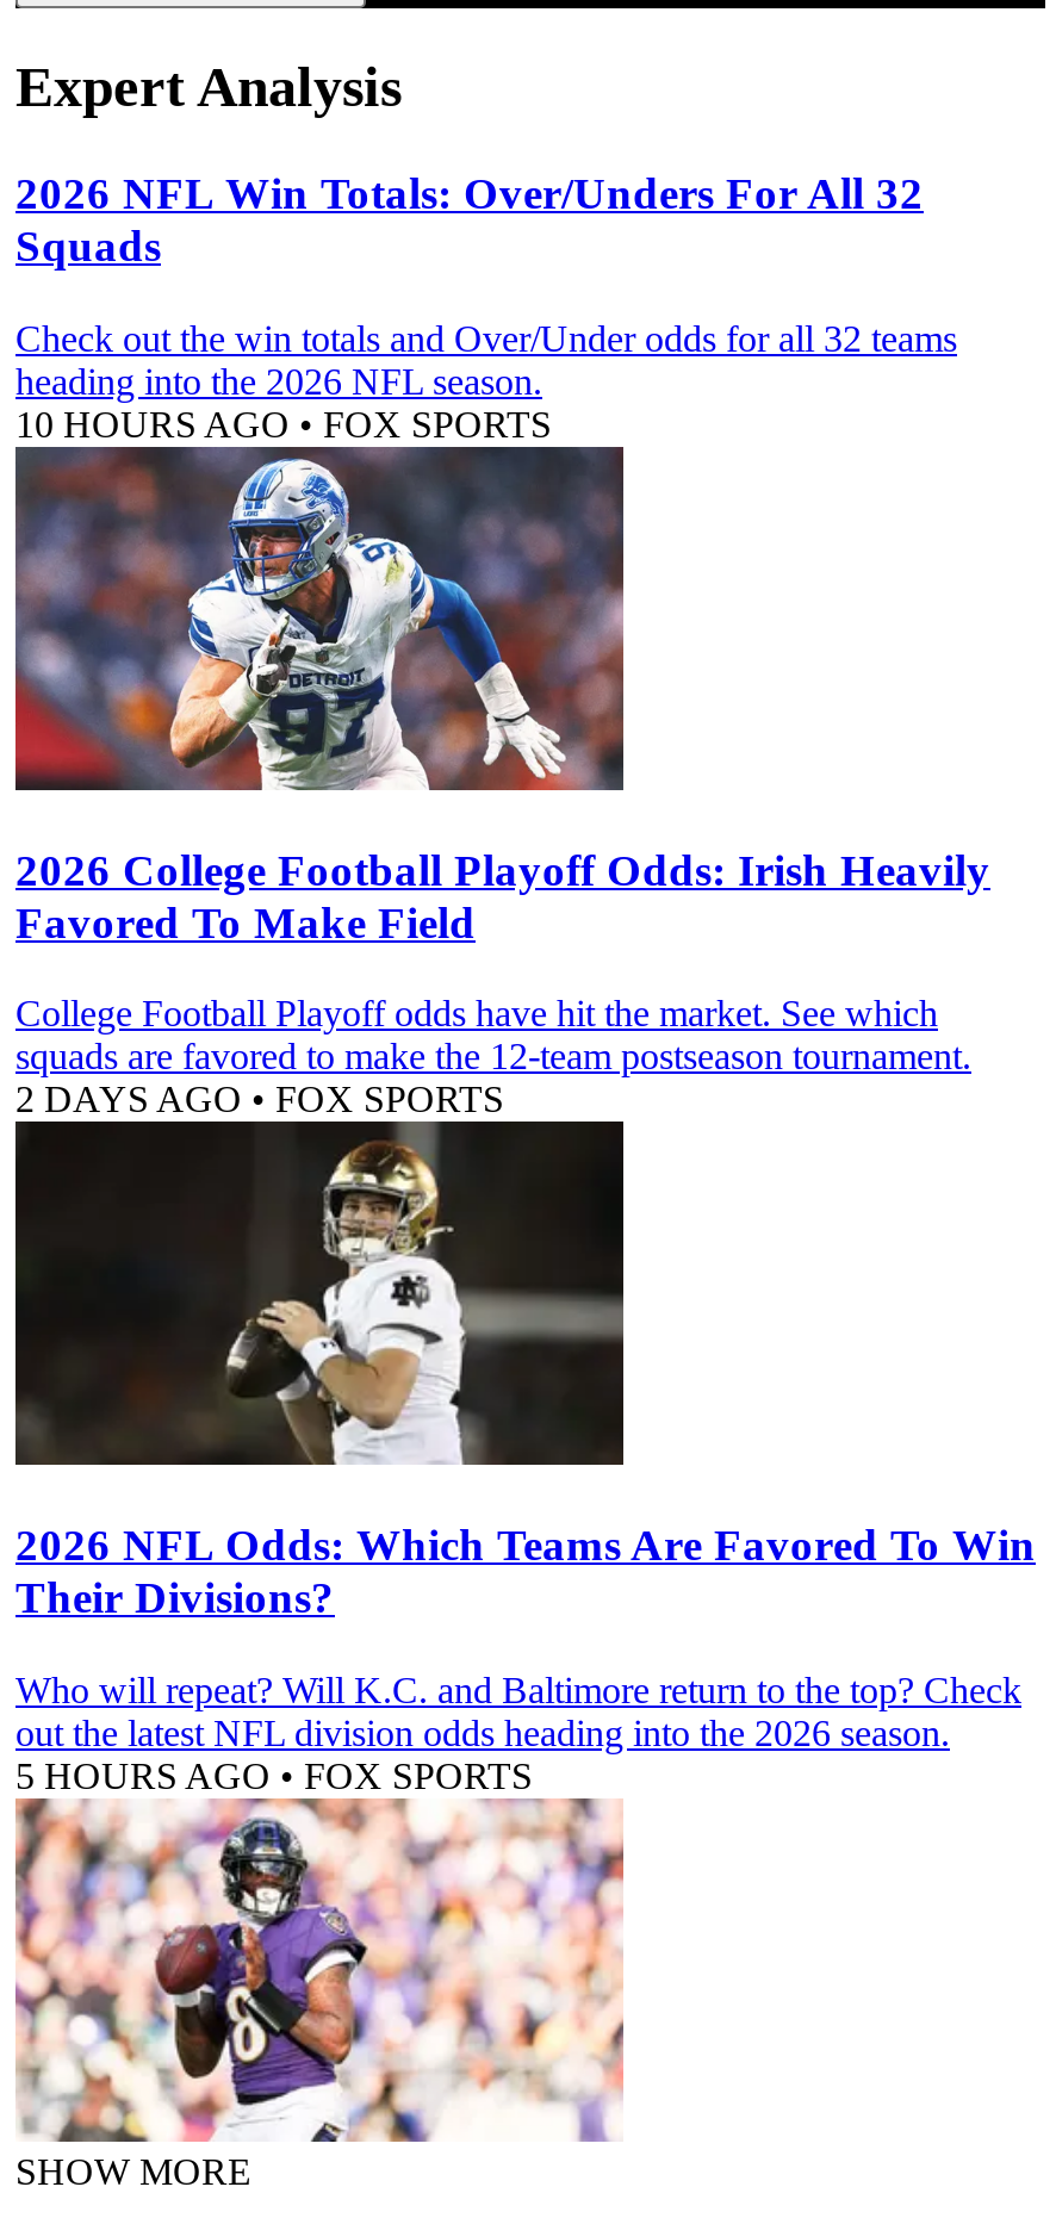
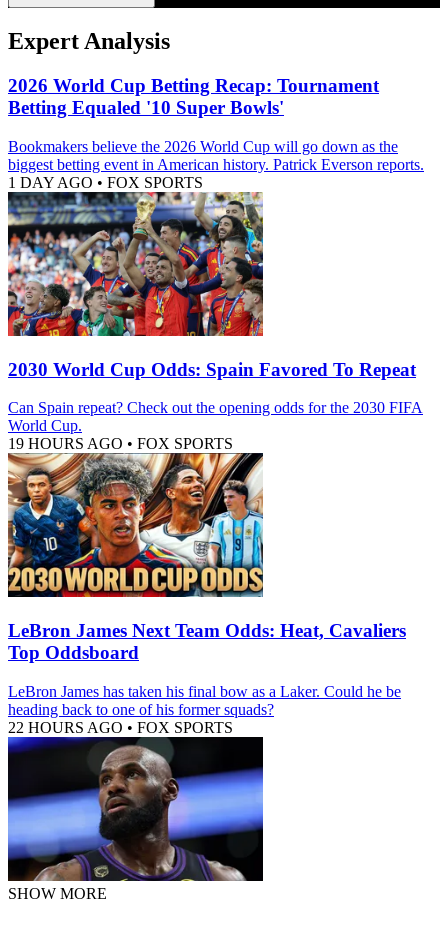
[15,169,924,271] 2026 NFL Win Totals: Over/Unders For All 32 | Squads -> [8,75,379,118] 2026 World Cup Betting Recap: Tournament | Betting Equaled '10 Super Bowls'
[15,318,957,444] Check out the win totals and Over/Under odds for all 32 teams | heading into the 2026 NFL season. | 10 HOURS AGO • FOX SPORTS -> [8,138,424,191] Bookmakers believe the 2026 World Cup will go down as the | biggest betting event in American history. Patrick Everson reports. | 1 DAY AGO • FOX SPORTS
[13,471,990,947] [image] | 2026 College Football Playoff Odds: Irish Heavily | Favored To Make Field -> [7,192,416,380] [image] | 2030 World Cup Odds: Spain Favored To Repeat
[15,994,971,1120] College Football Playoff odds have hit the market. See which | squads are favored to make the 12-team postseason tournament. | 2 DAYS AGO • FOX SPORTS -> [8,399,423,452] Can Spain repeat? Check out the opening odds for the 2030 FIFA | World Cup. | 19 HOURS AGO • FOX SPORTS
[13,1124,1036,1622] [image] | 2026 NFL Odds: Which Teams Are Favored To Win | Their Divisions? -> [7,464,406,663] [image] | LeBron James Next Team Odds: Heat, Cavaliers | Top Oddsboard
[15,1669,1021,1796] Who will repeat? Will K.C. and Baltimore return to the top? Check | out the latest NFL division odds heading into the 2026 season. | 5 HOURS AGO • FOX SPORTS -> [8,683,401,736] LeBron James has taken his final bow as a Laker. Could he be | heading back to one of his former squads? | 22 HOURS AGO • FOX SPORTS
[13,1798,626,2144] [image] -> [7,747,264,882] [image]

